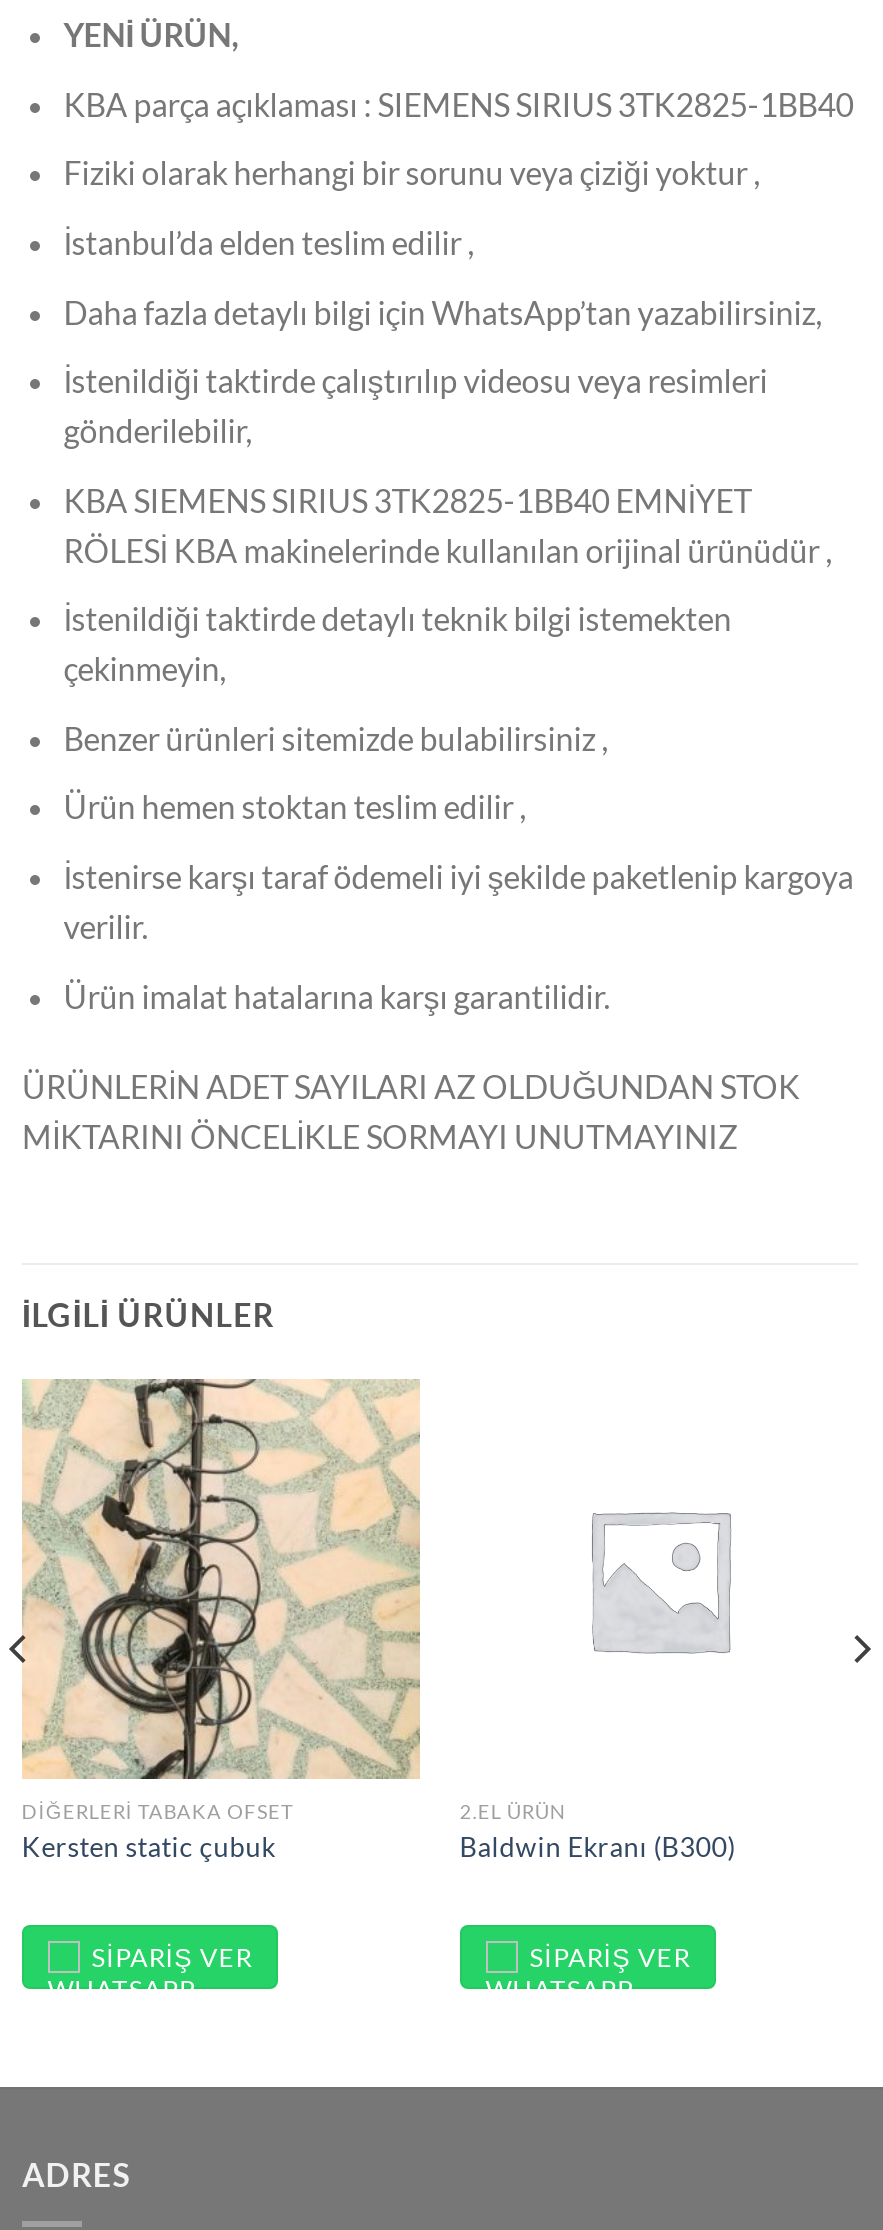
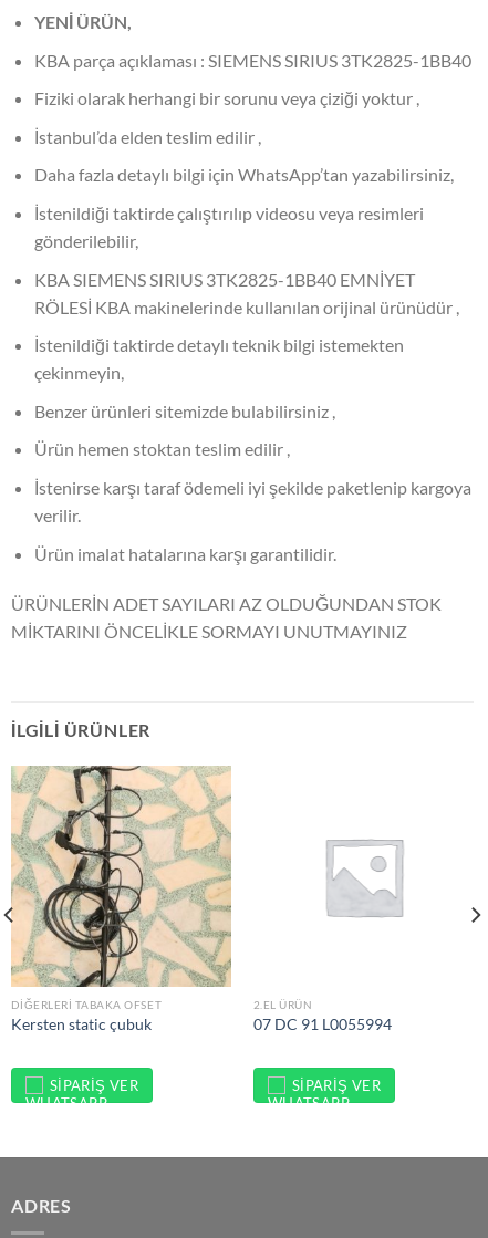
[460,1830,736,1862] Baldwin Ekranı (B300) -> [253,1015,392,1033] 07 DC 91 L0055994

